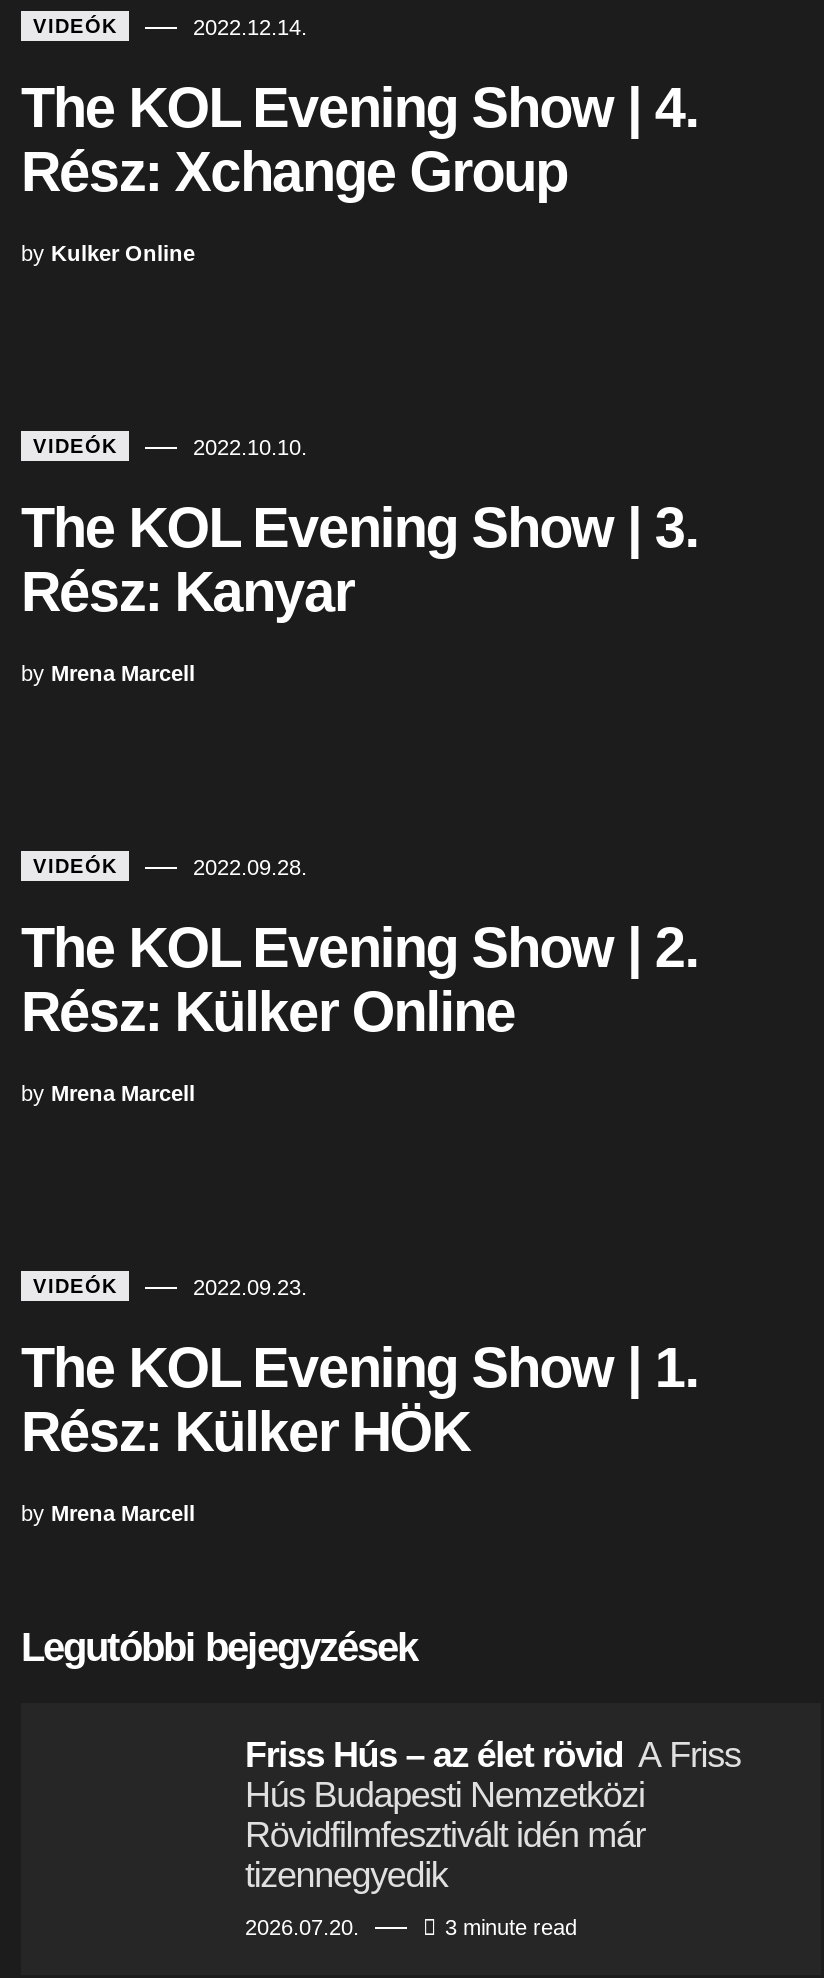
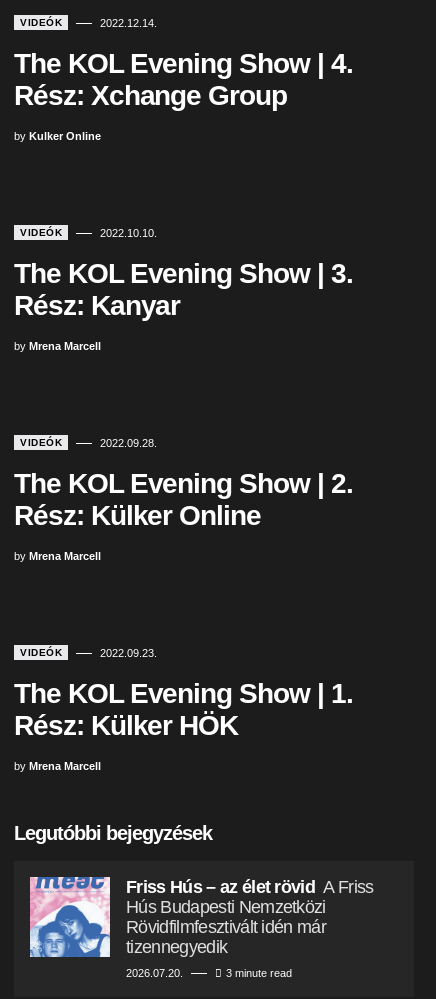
none -> [29,876,111,958] [image]

